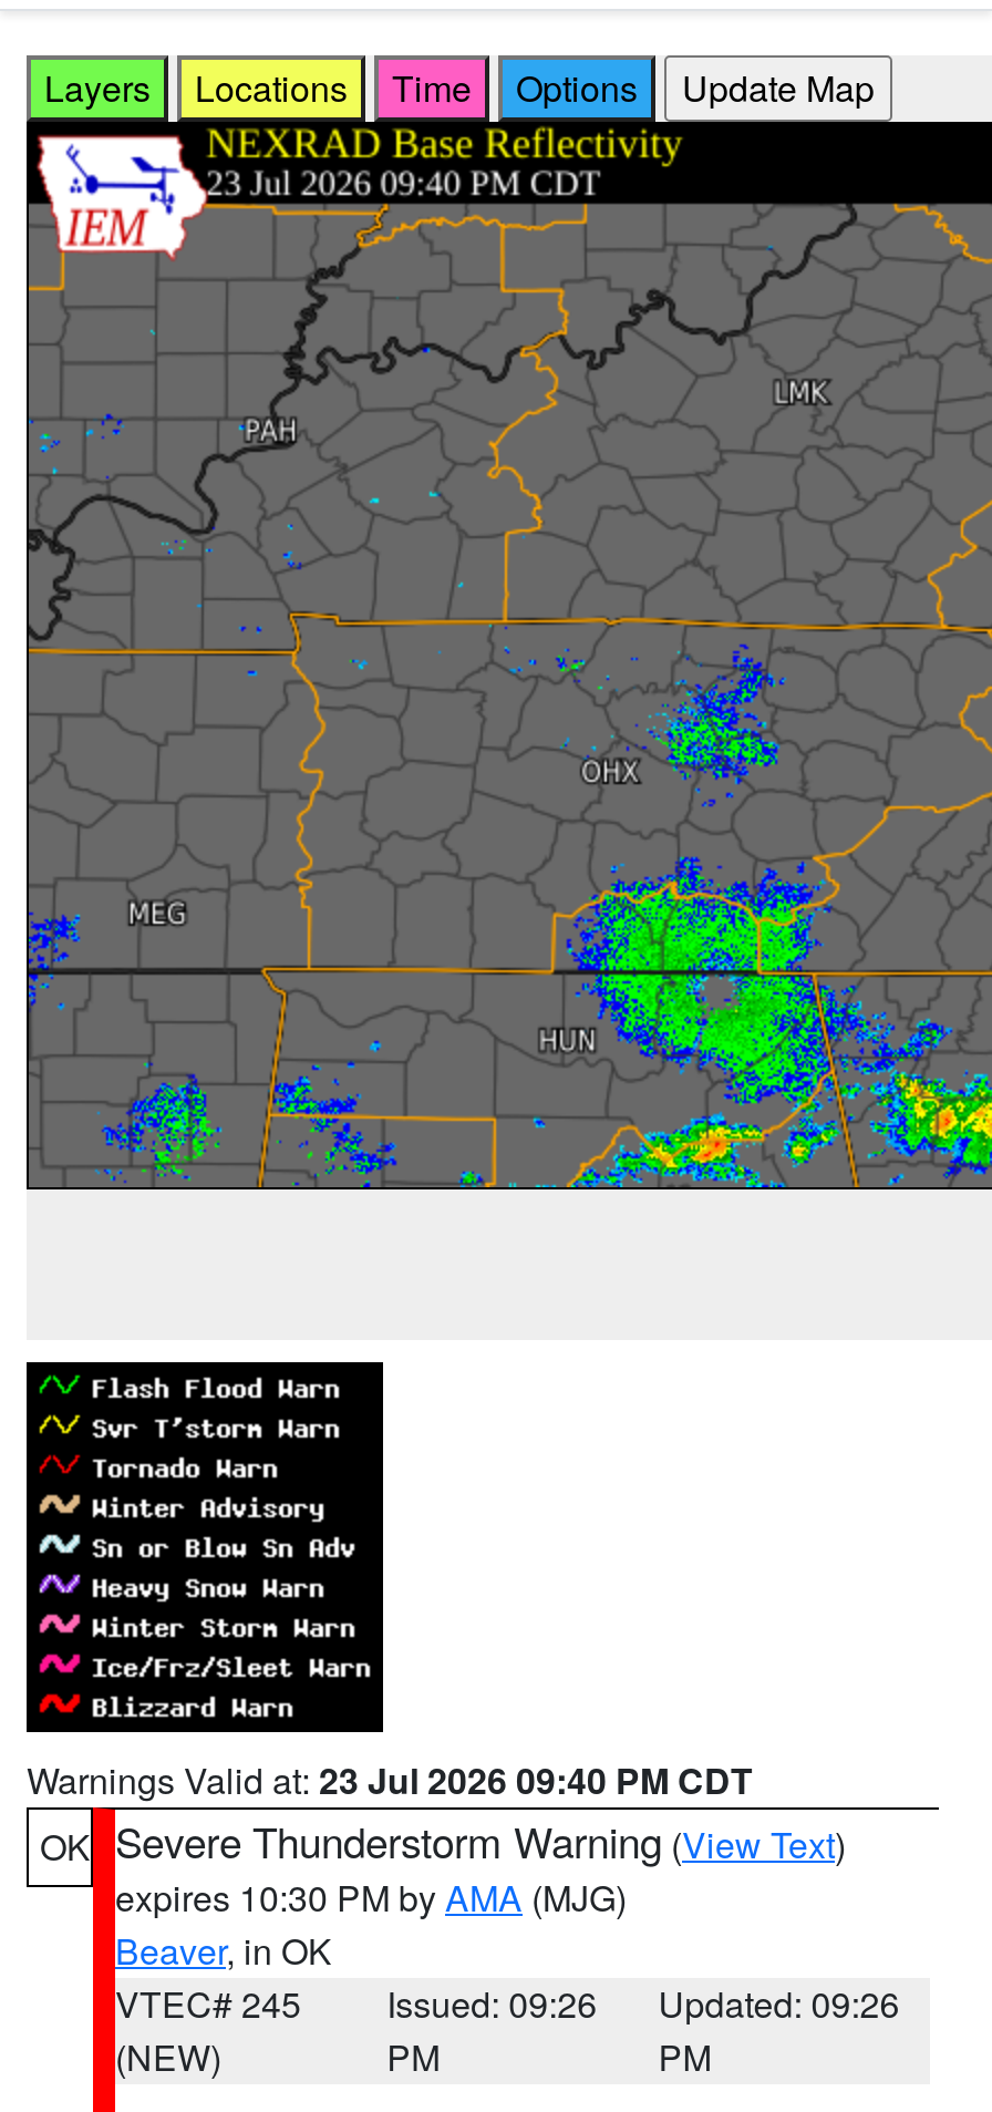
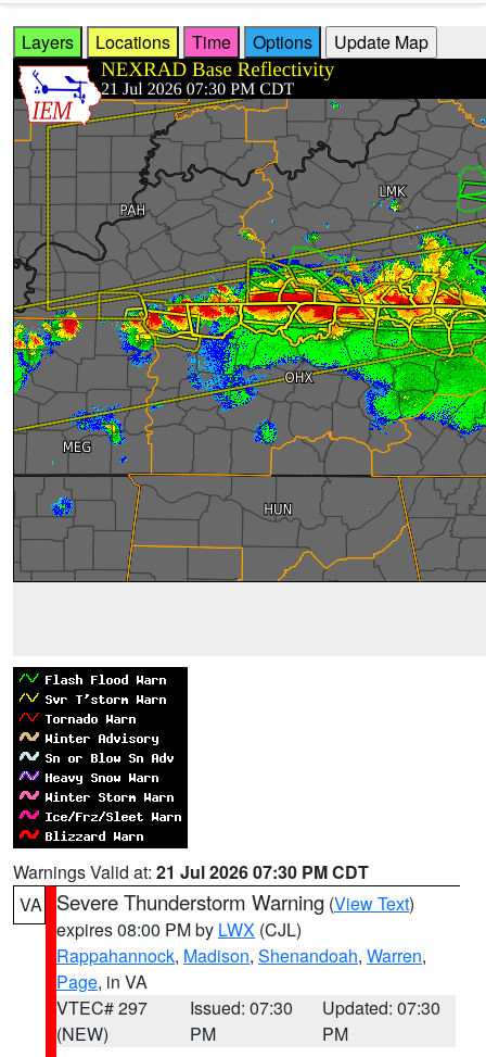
[27,248,985,1189] [image] -> [13,83,483,582] [image]
[27,1754,846,2029] Warnings Valid at: 23 Jul 2026 09:40 PM CDT | OK Severe Thunderstorm Warning (View Text) | expires 10:30 PM by AMA (MJG) | Beaver, in OK | VTEC# 245 -> [13,859,426,1020] Warnings Valid at: 21 Jul 2026 07:30 PM CDT | VA Severe Thunderstorm Warning (View Text) | expires 08:00 PM by LWX (CJL) | Rappahannock, Madison, Shenandoah, Warren, | Page, in VA | VTEC# 297
[387,1978,597,2029] Issued: 09:26 -> [189,995,292,1020] Issued: 07:30
[658,1978,899,2029] Updated: 09:26 -> [322,995,441,1020] Updated: 07:30

